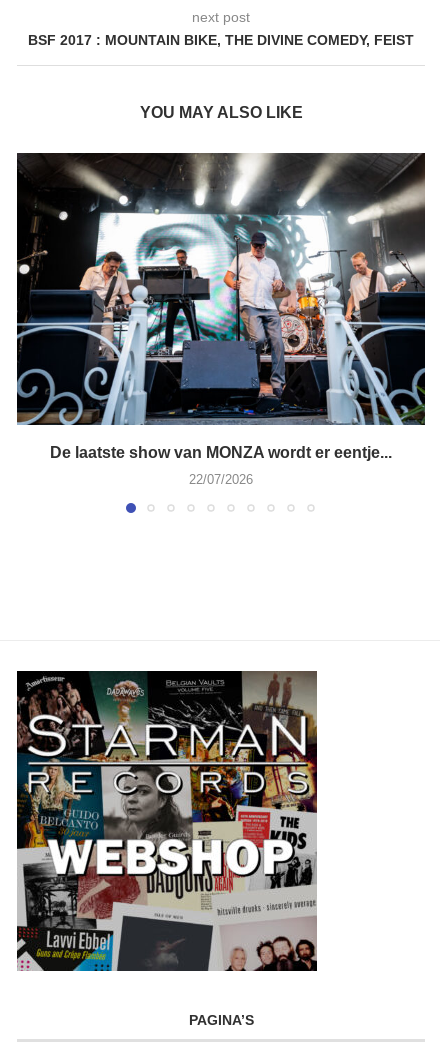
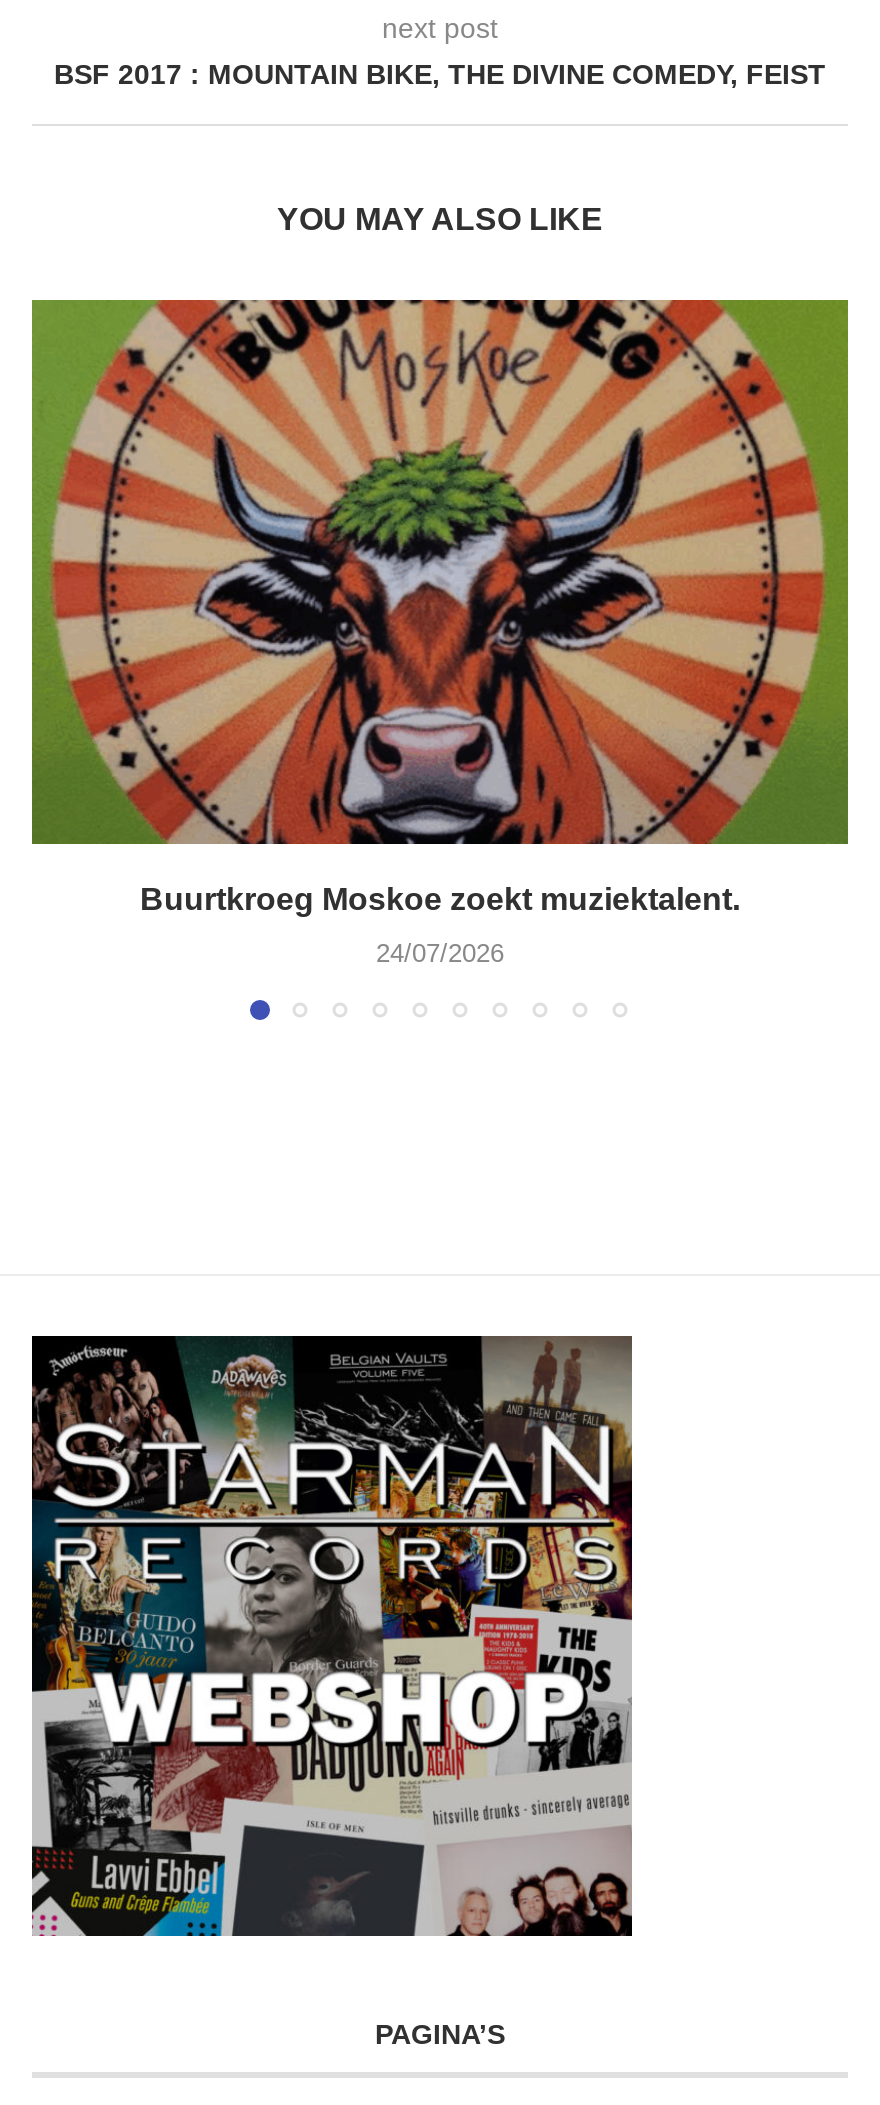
[16,152,426,461] [image] | De laatste show van MONZA wordt er eentje... -> [30,298,850,917] [image] | Buurtkroeg Moskoe zoekt muziektalent.
[189,472,253,487] 22/07/2026 -> [376,939,504,969] 24/07/2026

